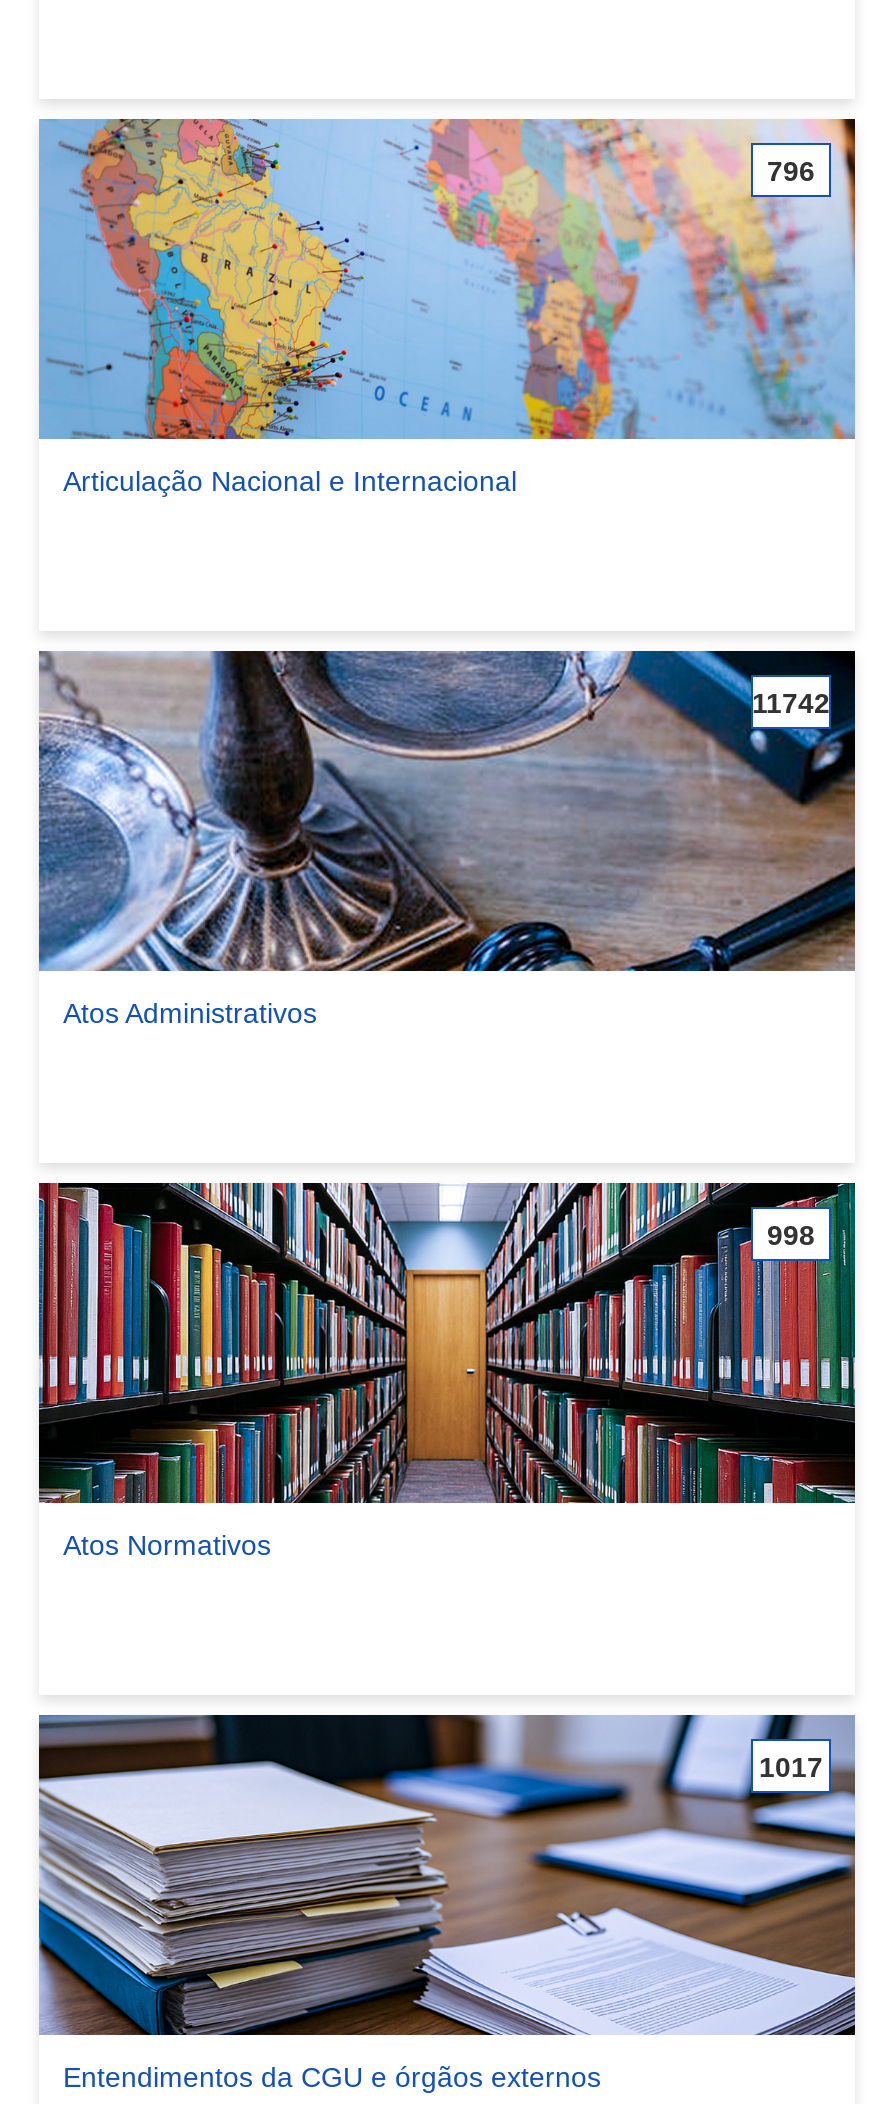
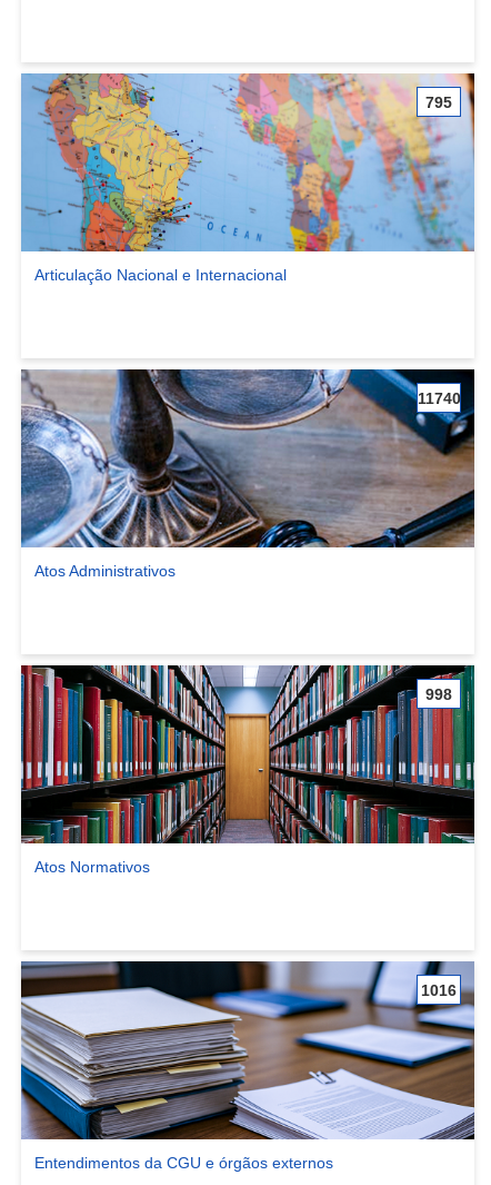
[767,154,815,186] 796 -> [425,93,452,111] 795
[752,686,830,718] 11742 -> [417,389,460,407] 11740
[759,1750,823,1782] 1017 -> [421,981,457,999] 1016

